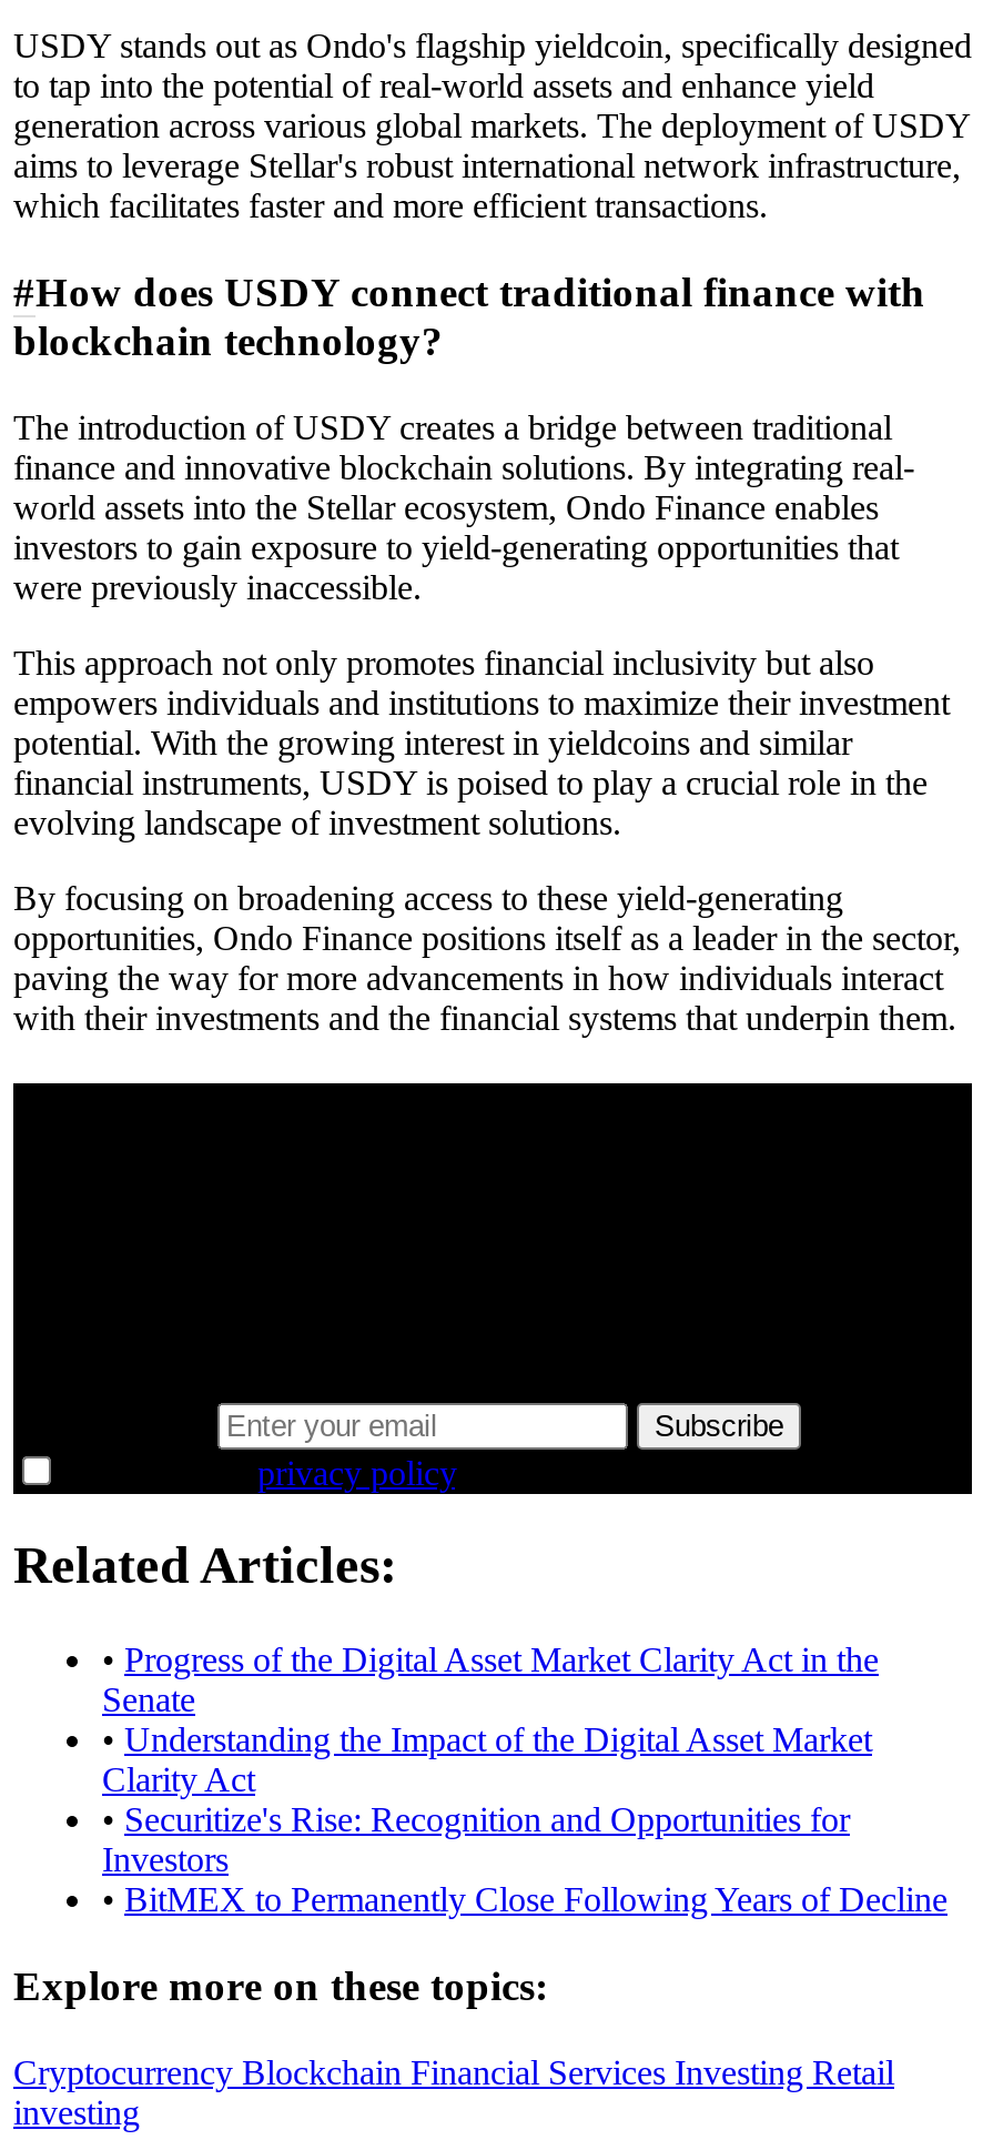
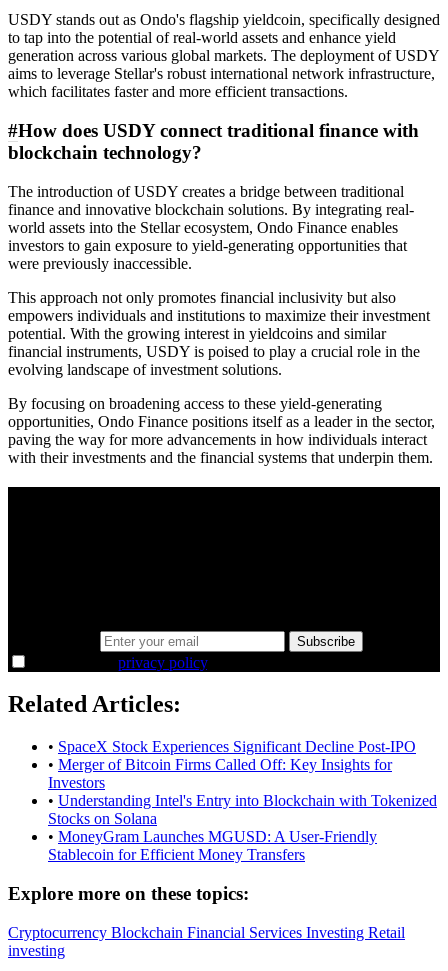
[102,1641,879,1839] • Progress of the Digital Asset Market Clarity Act in the | Senate | • Understanding the Impact of the Digital Asset Market | Clarity Act | • Securitize's Rise: Recognition and Opportunities for -> [48,738,416,773] • SpaceX Stock Experiences Significant Decline Post-IPO | • Merger of Bitcoin Firms Called Off: Key Insights for
moved [102,1841,229,1879] -> [48,774,105,791]: Investors
[102,1881,947,1919] • BitMEX to Permanently Close Following Years of Decline -> [48,792,437,863] • Understanding Intel's Entry into Blockchain with Tokenized | Stocks on Solana | • MoneyGram Launches MGUSD: A User-Friendly | Stablecoin for Efficient Money Transfers

